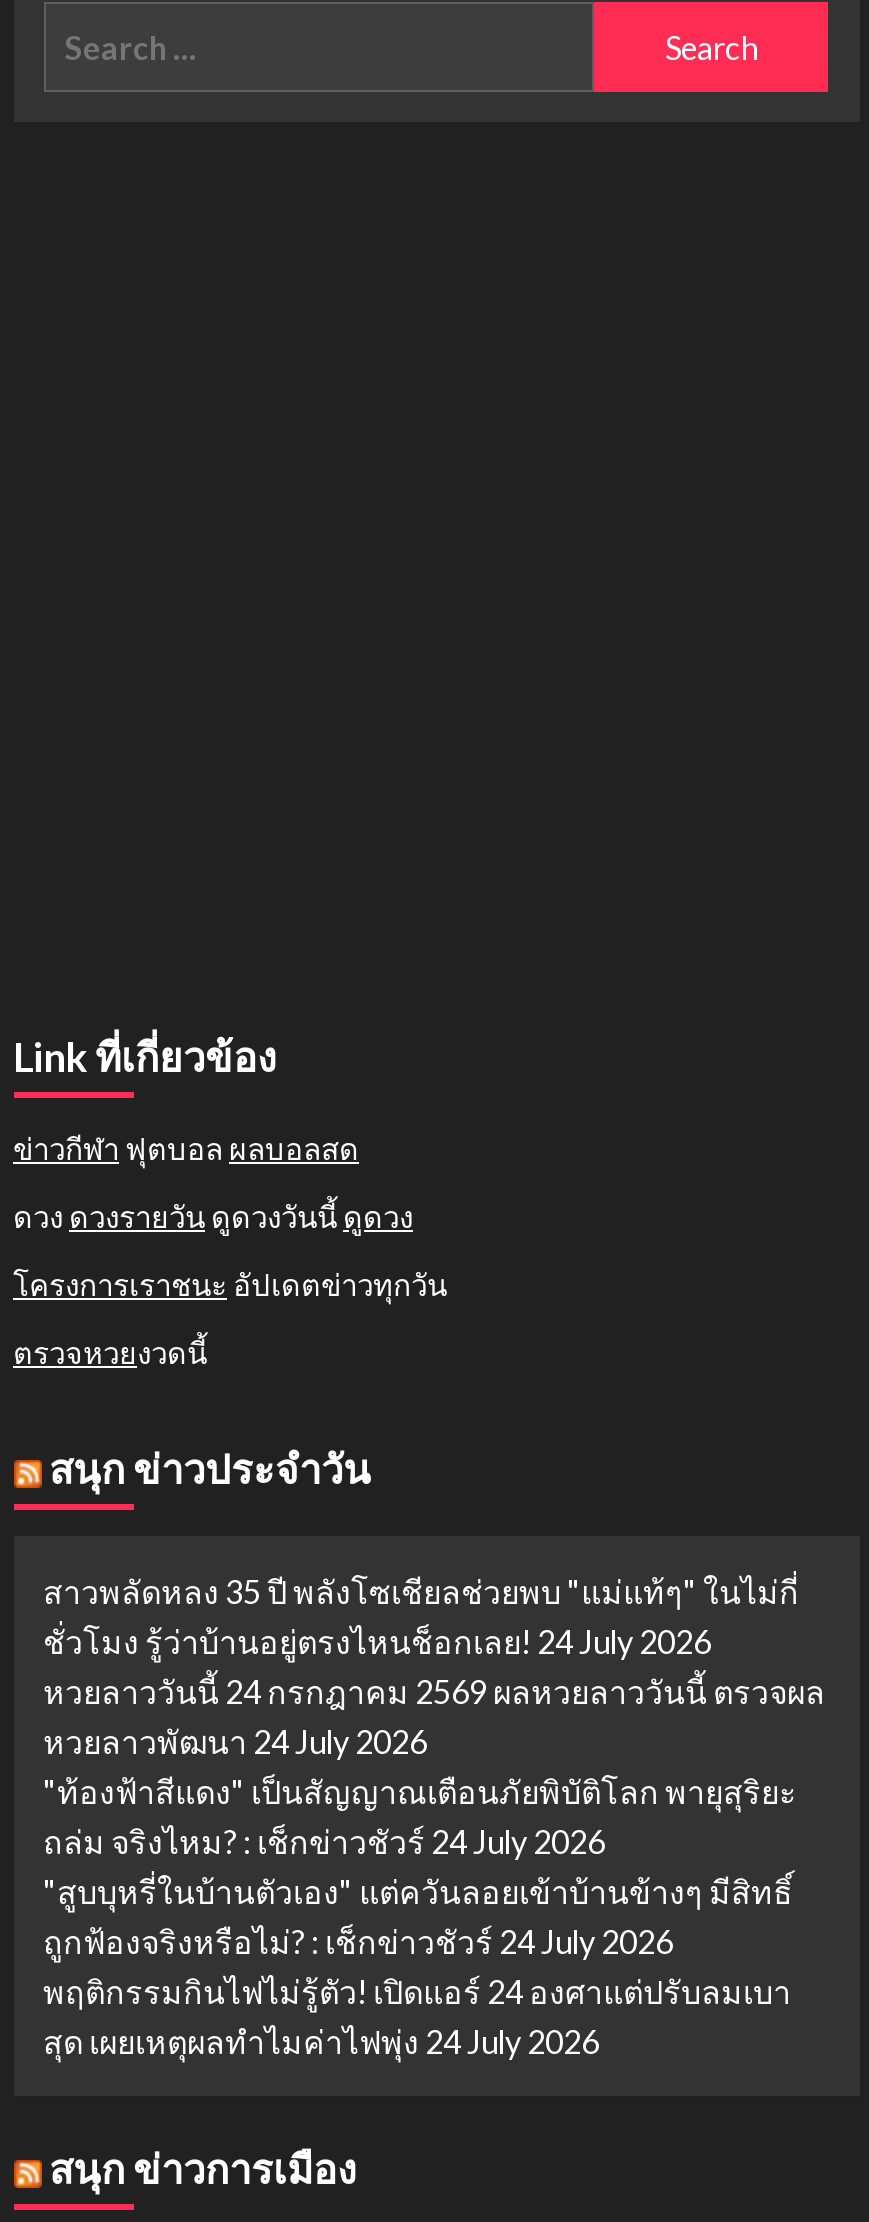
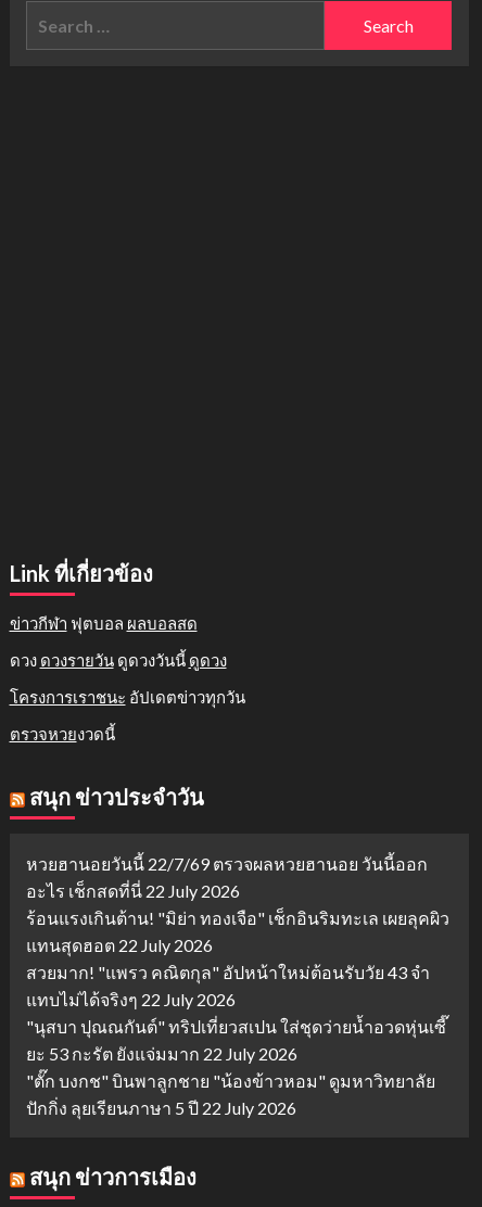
[43,1572,825,2060] สาวพลัดหลง 35 ปี พลังโซเชียลช่วยพบ "แม่แท้ๆ" ในไม่กี่ | ชั่วโมง รู้ว่าบ้านอยู่ตรงไหนช็อกเลย! 24 July 2026 | หวยลาววันนี้ 24 กรกฎาคม 2569 ผลหวยลาววันนี้ ตรวจผล | หวยลาวพัฒนา 24 July 2026 | "ท้องฟ้าสีแดง" เป็นสัญญาณเตือนภัยพิบัติโลก พายุสุริยะ | ถล่ม จริงไหม? : เช็กข่าวชัวร์ 24 July 2026 | "สูบบุหรี่ในบ้านตัวเอง" แต่ควันลอยเข้าบ้านข้างๆ มีสิทธิ์ | ถูกฟ้องจริงหรือไม่? : เช็กข่าวชัวร์ 24 July 2026 | พฤติกรรมกินไฟไม่รู้ตัว! เปิดแอร์ 24 องศาแต่ปรับลมเบา | สุด เผยเหตุผลทำไมค่าไฟพุ่ง 24 July 2026 -> [26,853,449,1118] หวยฮานอยวันนี้ 22/7/69 ตรวจผลหวยฮานอย วันนี้ออก | อะไร เช็กสดที่นี่ 22 July 2026 | ร้อนแรงเกินต้าน! "มิย่า ทองเจือ" เช็กอินริมทะเล เผยลุคผิว | แทนสุดฮอต 22 July 2026 | สวยมาก! "แพรว คณิตกุล" อัปหน้าใหม่ต้อนรับวัย 43 จำ | แทบไม่ได้จริงๆ 22 July 2026 | "นุสบา ปุณณกันต์" ทริปเที่ยวสเปน ใส่ชุดว่ายน้ำอวดหุ่นเซี๊ | ยะ 53 กะรัต ยังแจ่มมาก 22 July 2026 | "ตั๊ก บงกช" บินพาลูกชาย "น้องข้าวหอม" ดูมหาวิทยาลัย | ปักกิ่ง ลุยเรียนภาษา 5 ปี 22 July 2026

